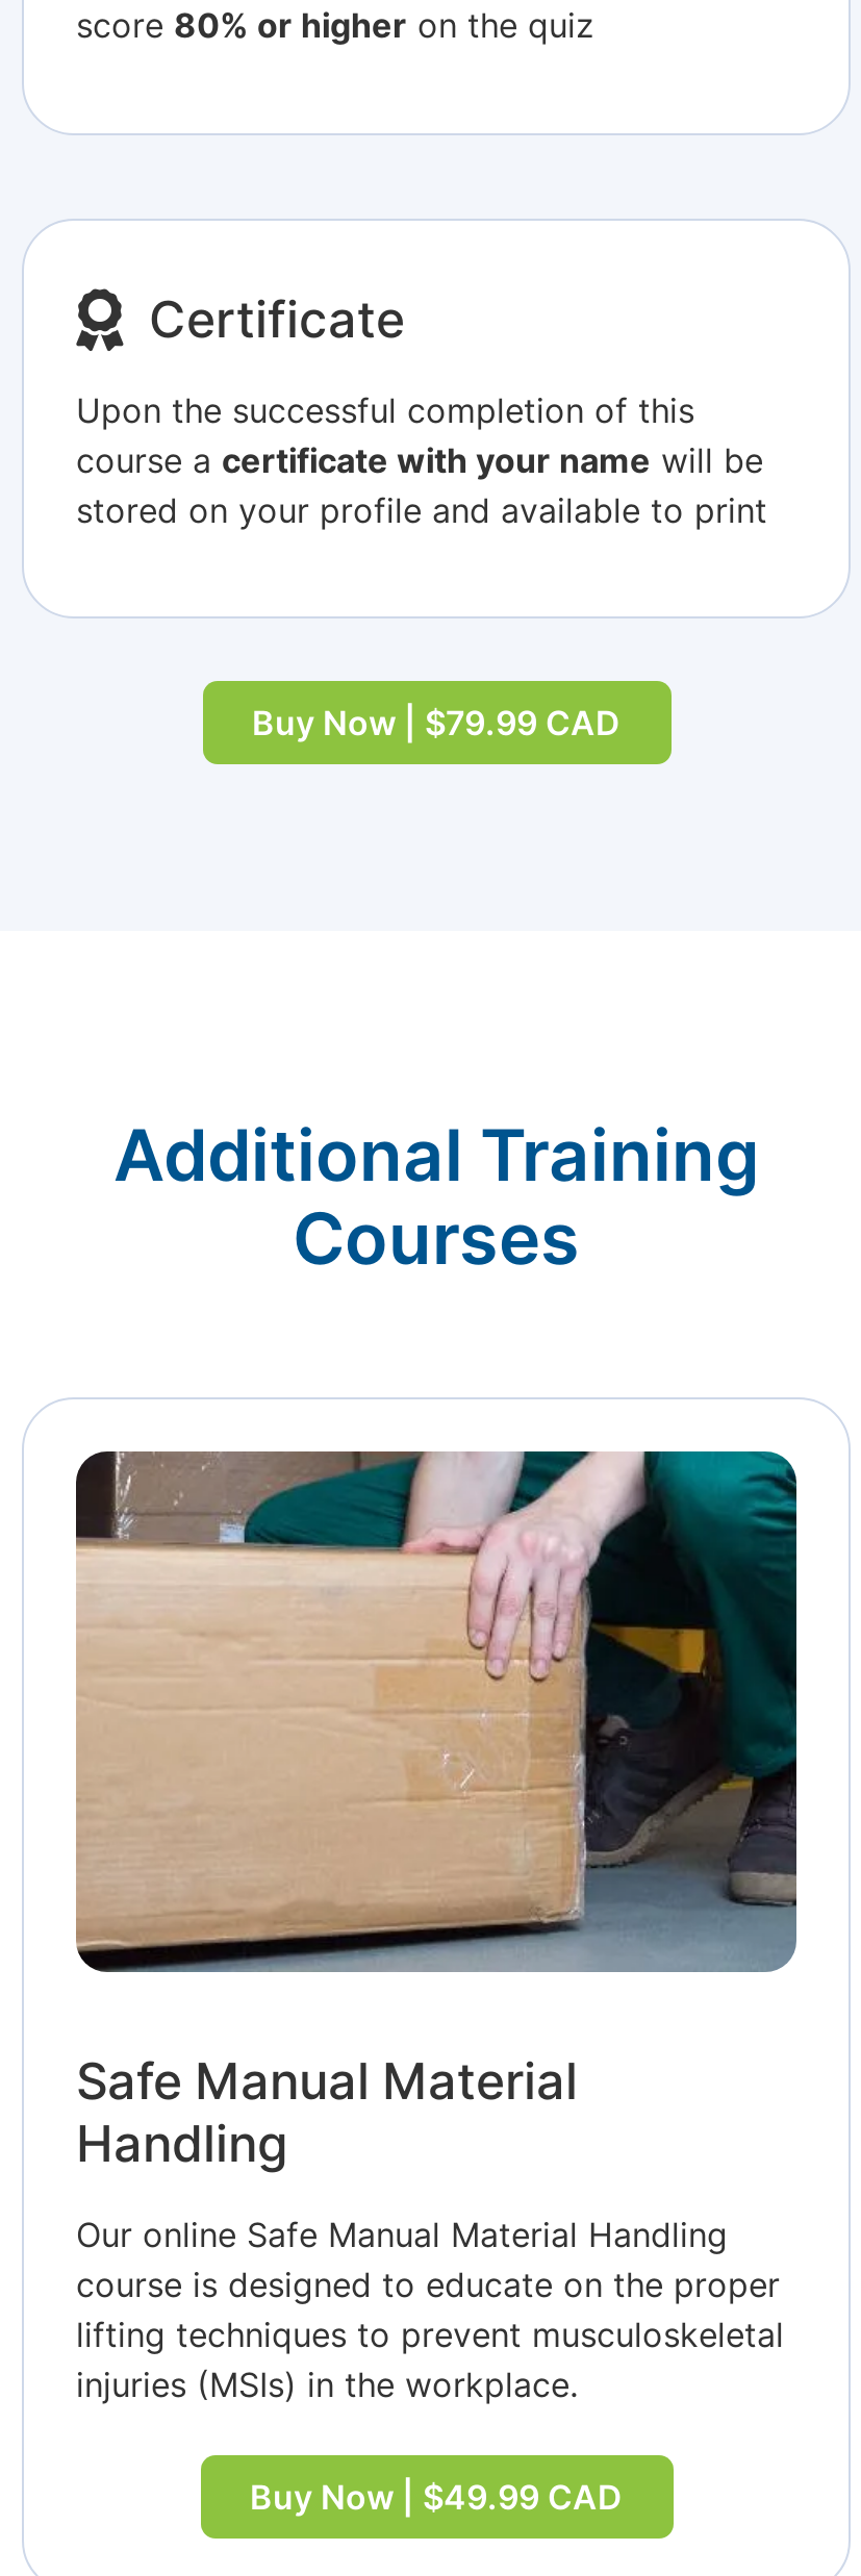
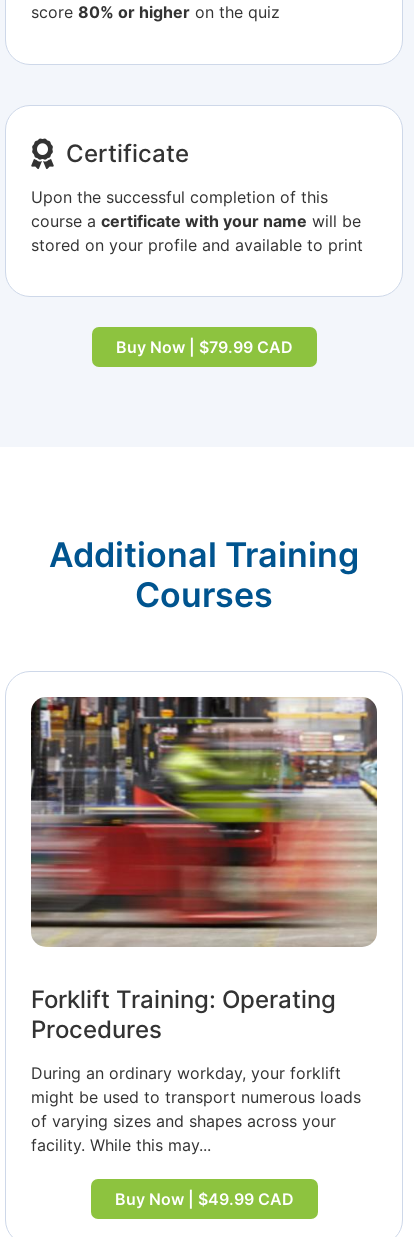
[74,1449,799,2174] [image] | Safe Manual Material | Handling -> [30,696,378,1044] [image] | Forklift Training: Operating | Procedures
[76,2213,784,2405] Our online Safe Manual Material Handling | course is designed to educate on the proper | lifting techniques to prevent musculoskeletal | injuries (MSIs) in the workplace. -> [31,1063,361,1155] During an ordinary workday, your forklift | might be used to transport numerous loads | of varying sizes and shapes across your | facility. While this may...

